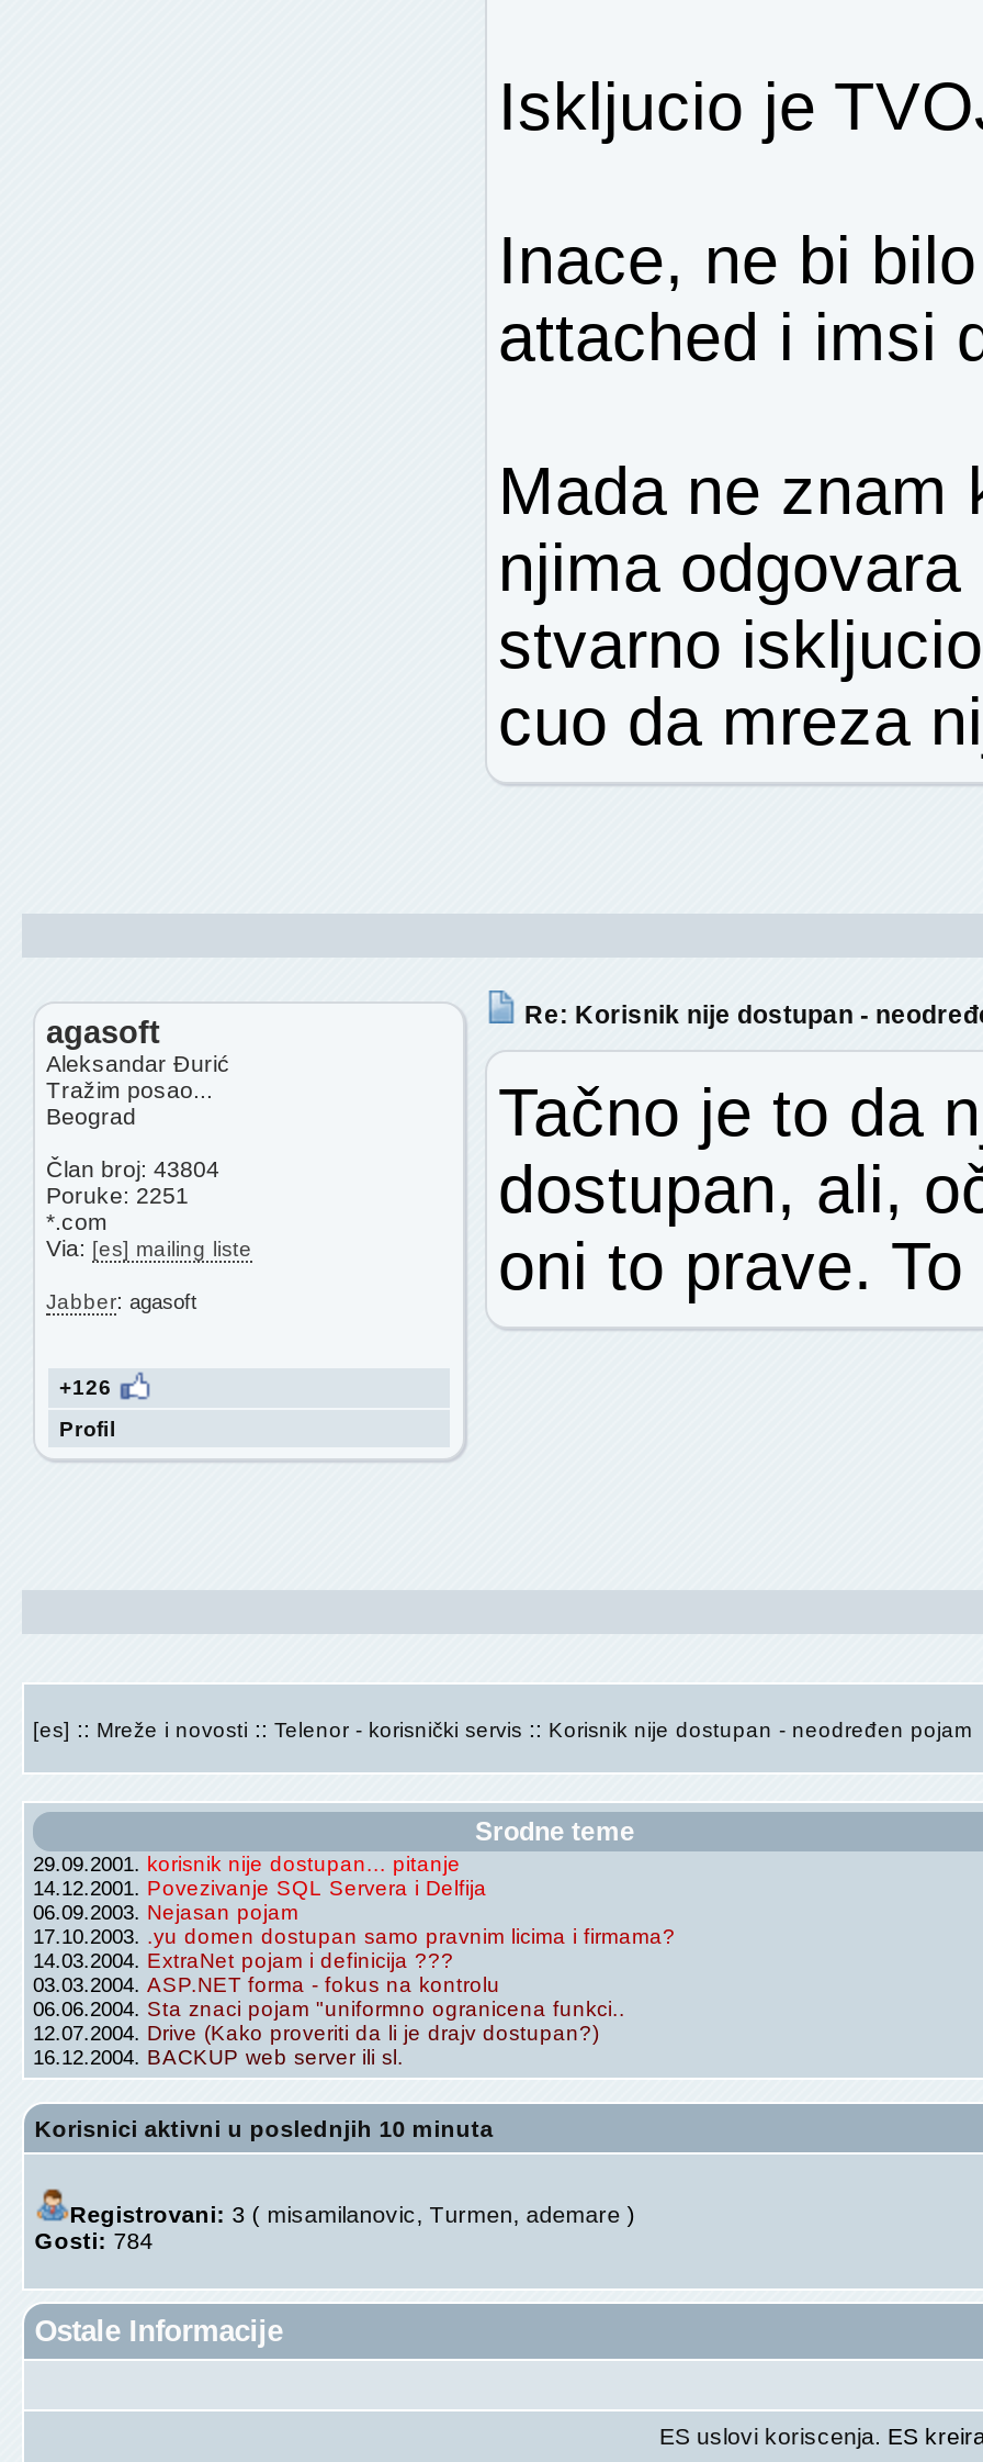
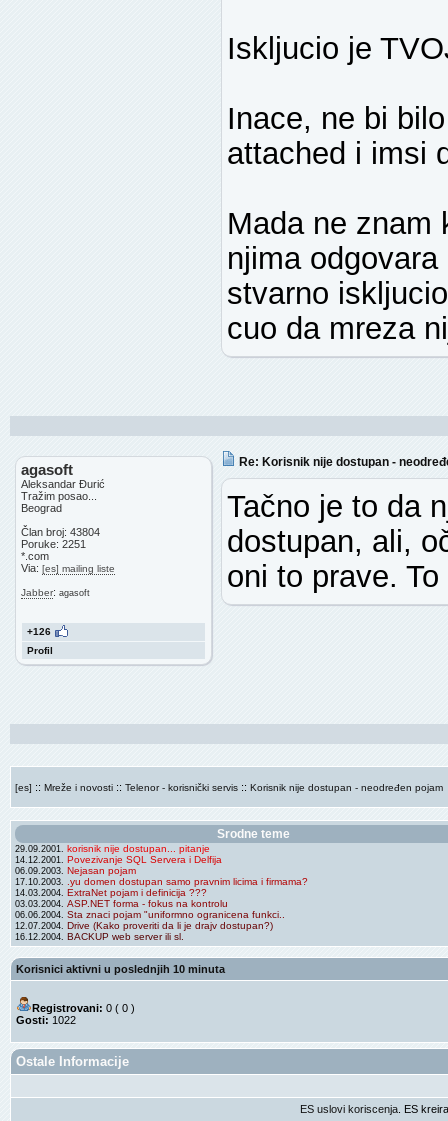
[70,2202,636,2228] Registrovani: 3 (misamilanovic, Turmen, ademare) -> [32,1002,135,1014] Registrovani: 0 ( 0 )
[35,2228,153,2254] Gosti:784 -> [16,1014,76,1026] Gosti:1022

